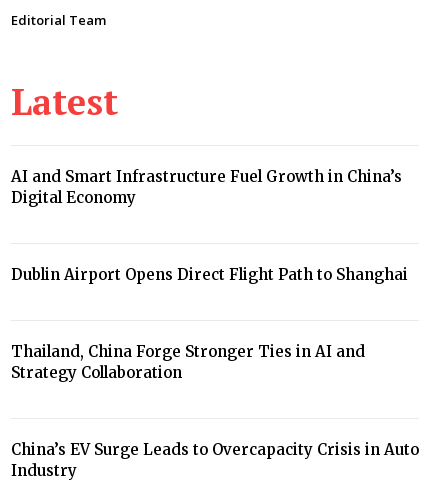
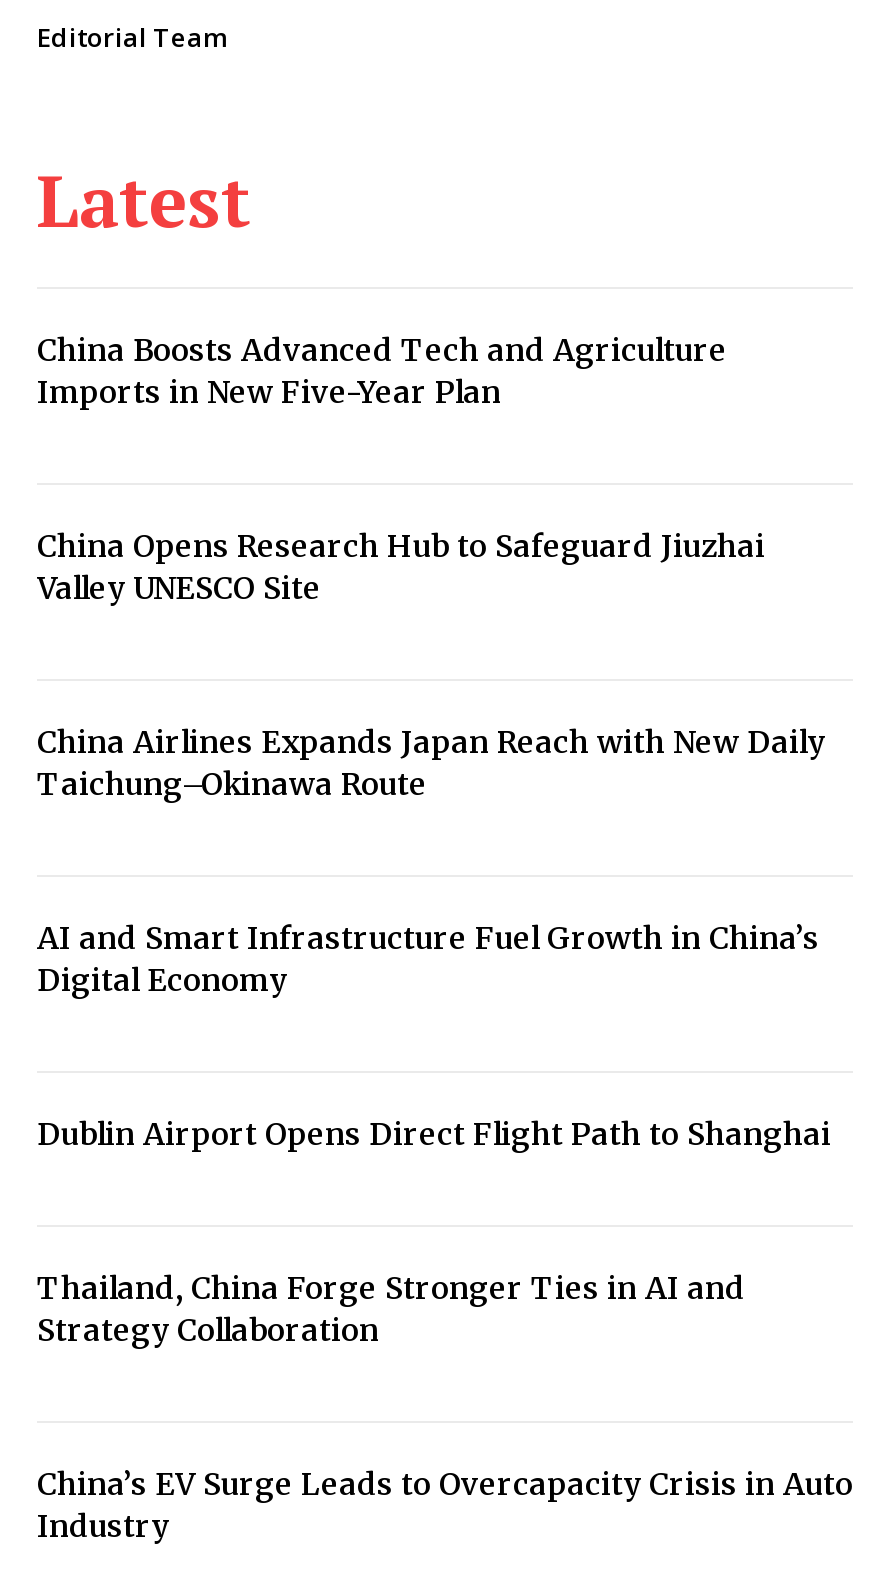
none -> [37,331,727,411] China Boosts Advanced Tech and Agriculture | Imports in New Five-Year Plan
none -> [37,527,765,607] China Opens Research Hub to Safeguard Jiuzhai | Valley UNESCO Site
none -> [37,723,825,803] China Airlines Expands Japan Reach with New Daily | Taichung–Okinawa Route

